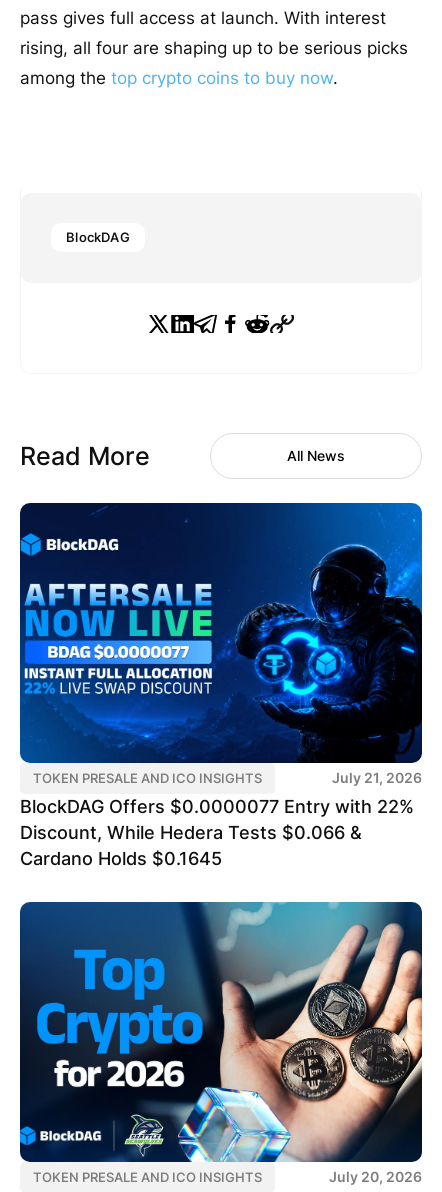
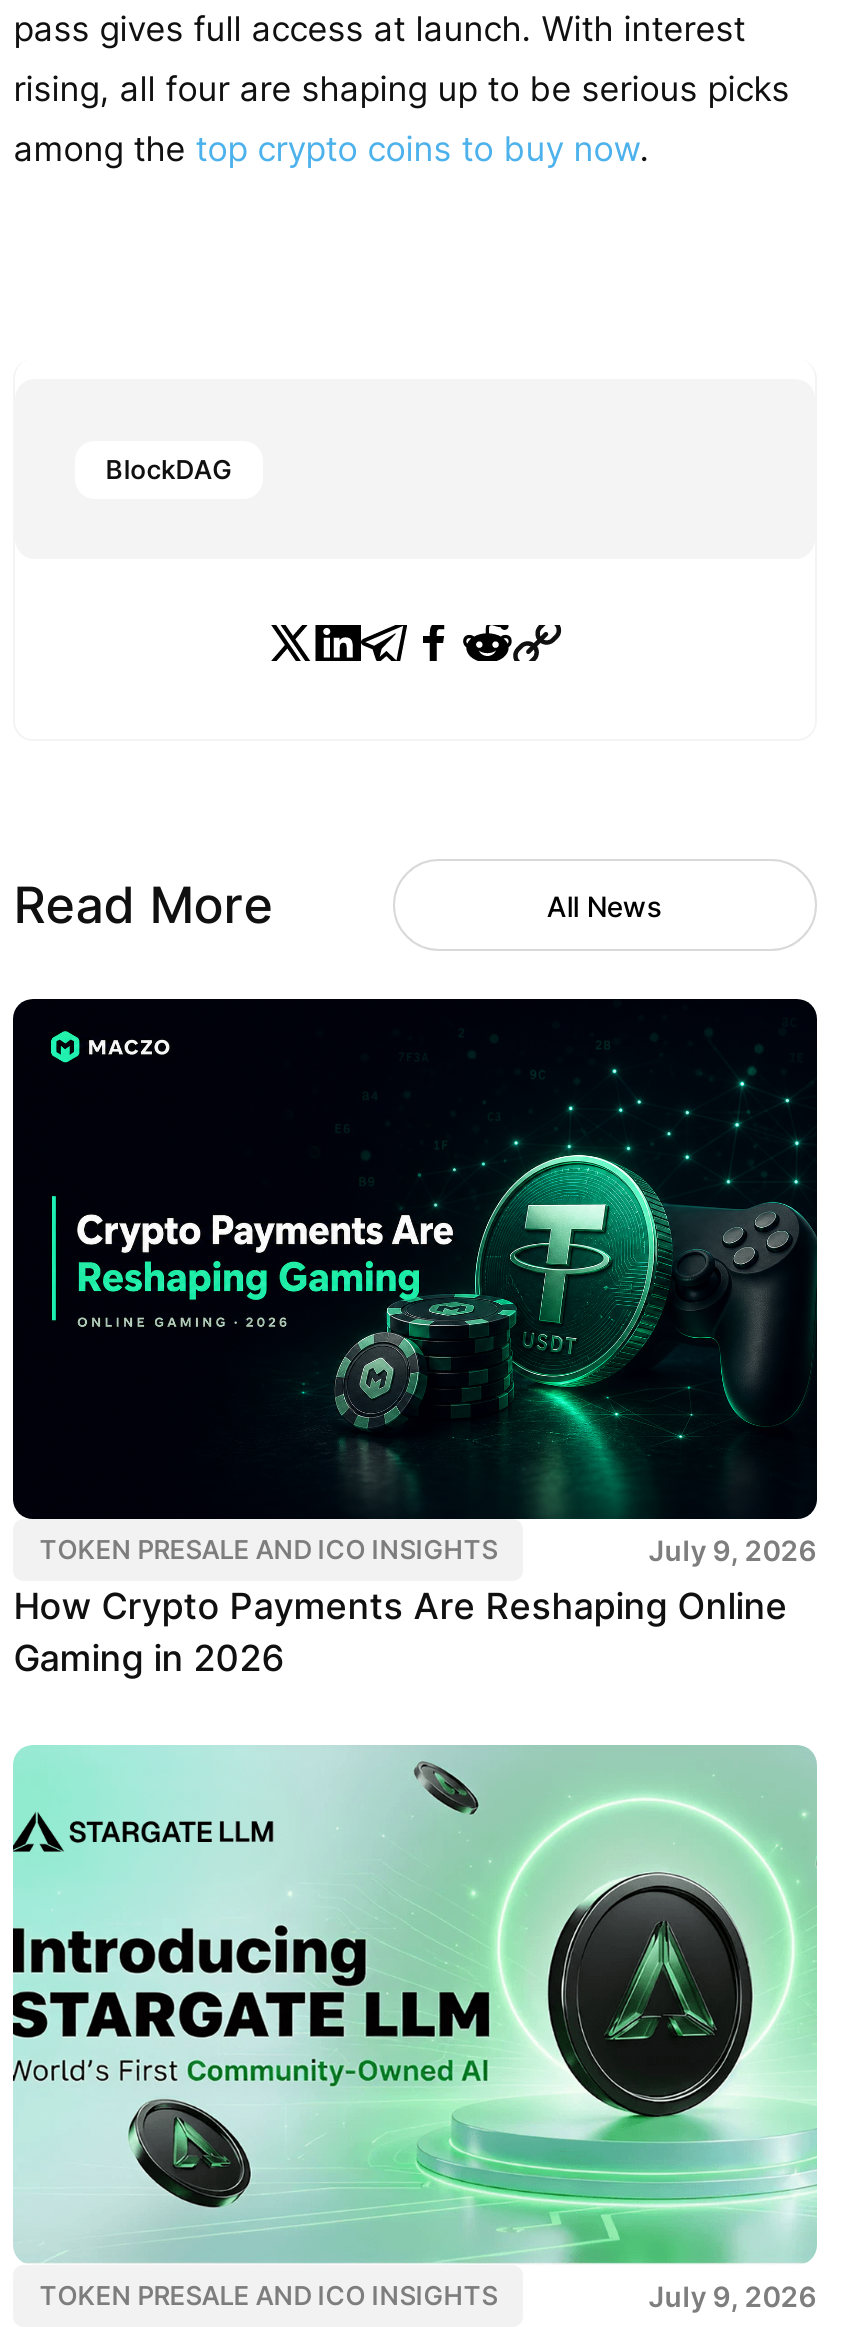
[19,502,423,786] [image] | July 21, 2026 -> [11,997,819,1567] [image] | July 9, 2026
[20,796,414,869] BlockDAG Offers $0.0000077 Entry with 22% | Discount, While Hedera Tests $0.066 & | Cardano Holds $0.1645 -> [13,1586,787,1680] How Crypto Payments Are Reshaping Online | Gaming in 2026
[19,901,423,1185] [image] | July 20, 2026 -> [11,1745,817,2313] [image] | July 9, 2026

